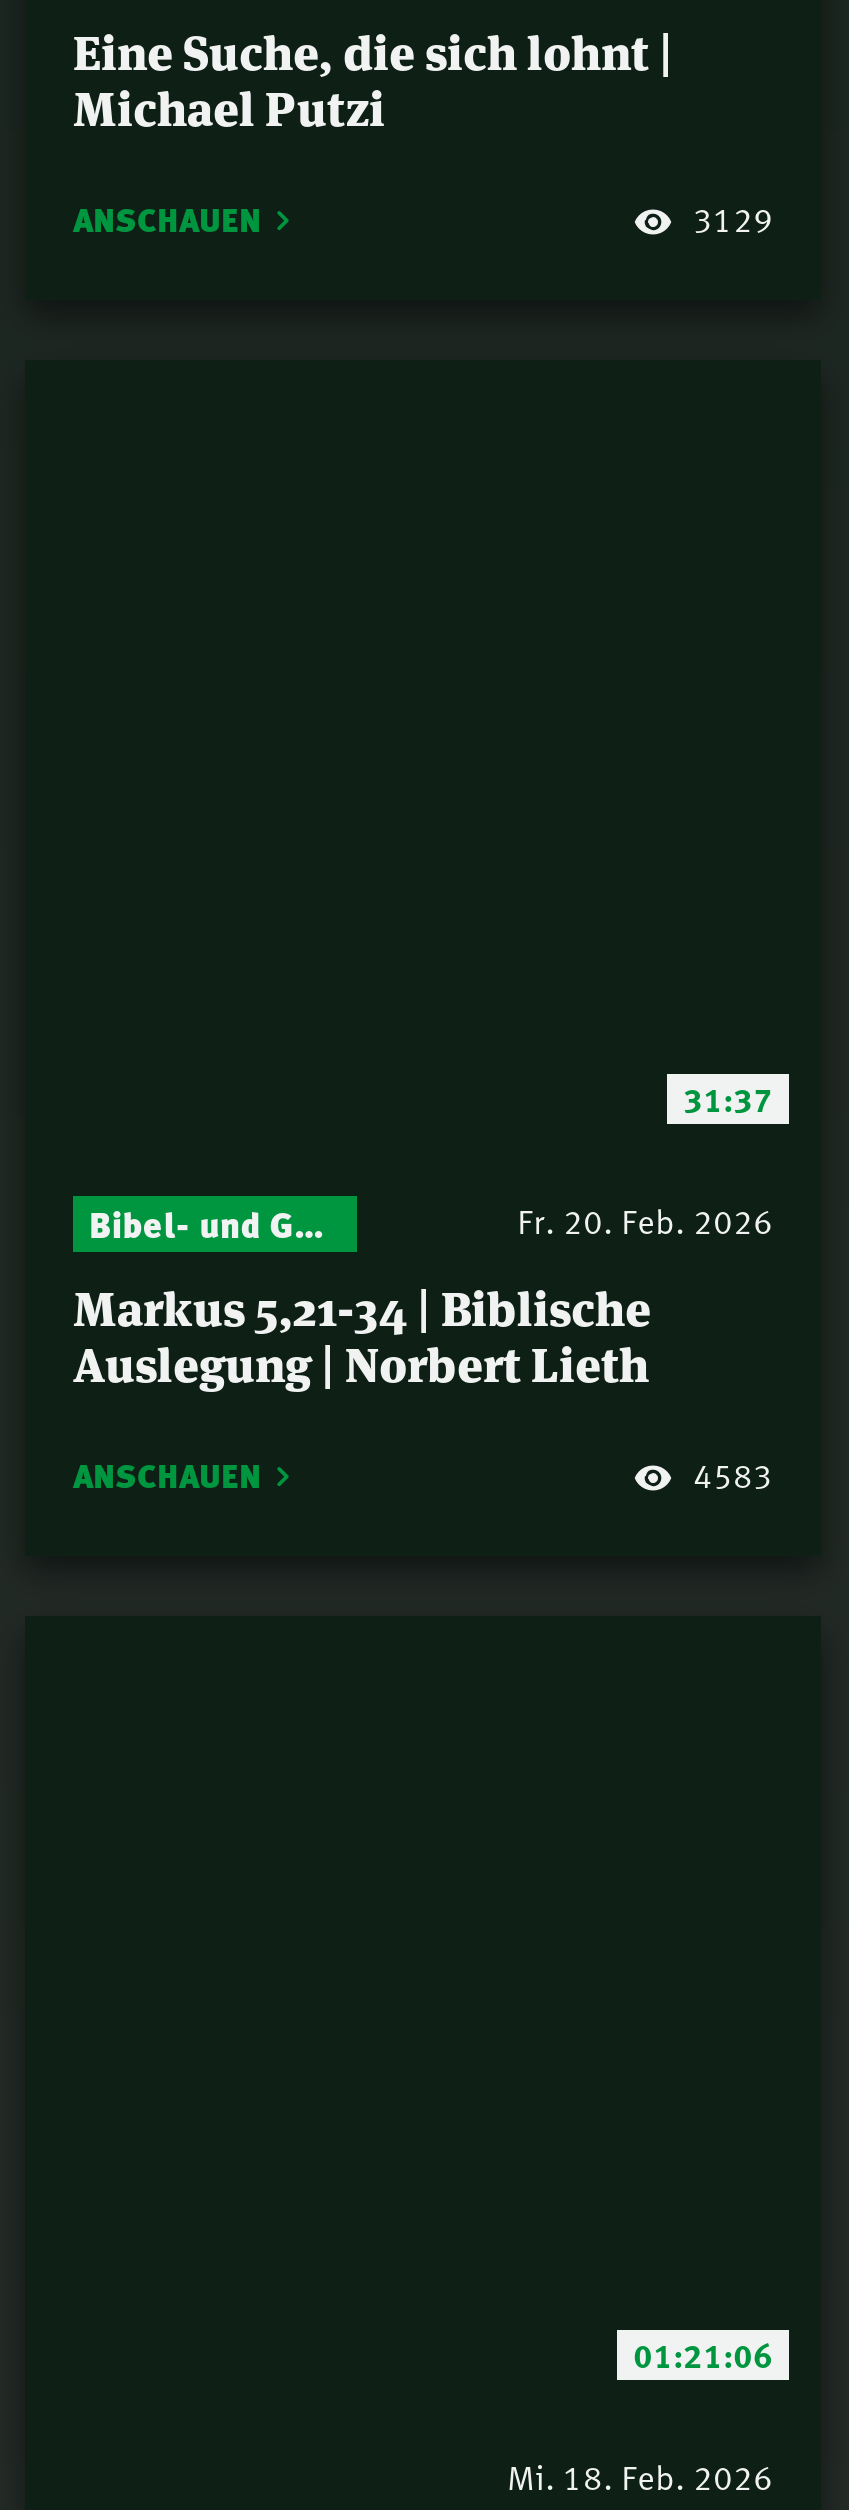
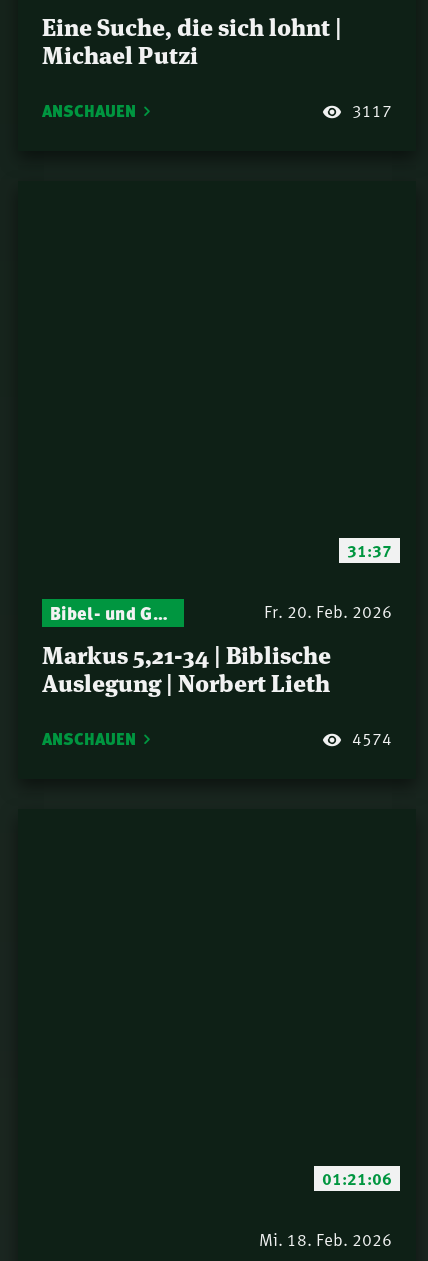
[693,194,773,242] 3129 -> [352,98,392,122] 3117
[693,1450,773,1498] 4583 -> [352,726,392,750] 4574

